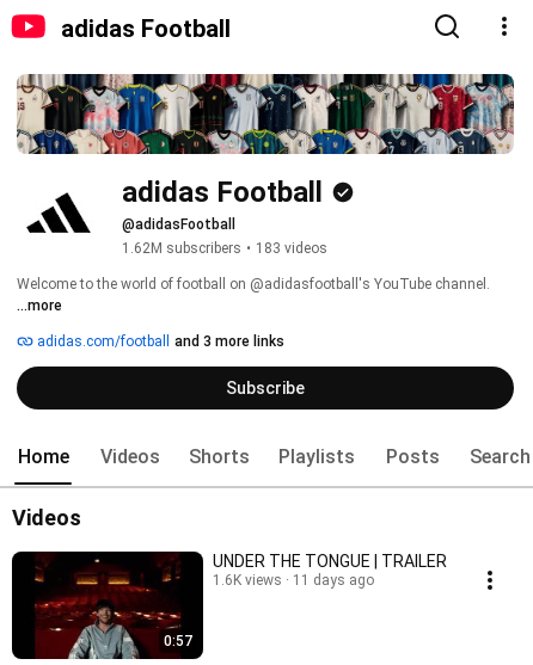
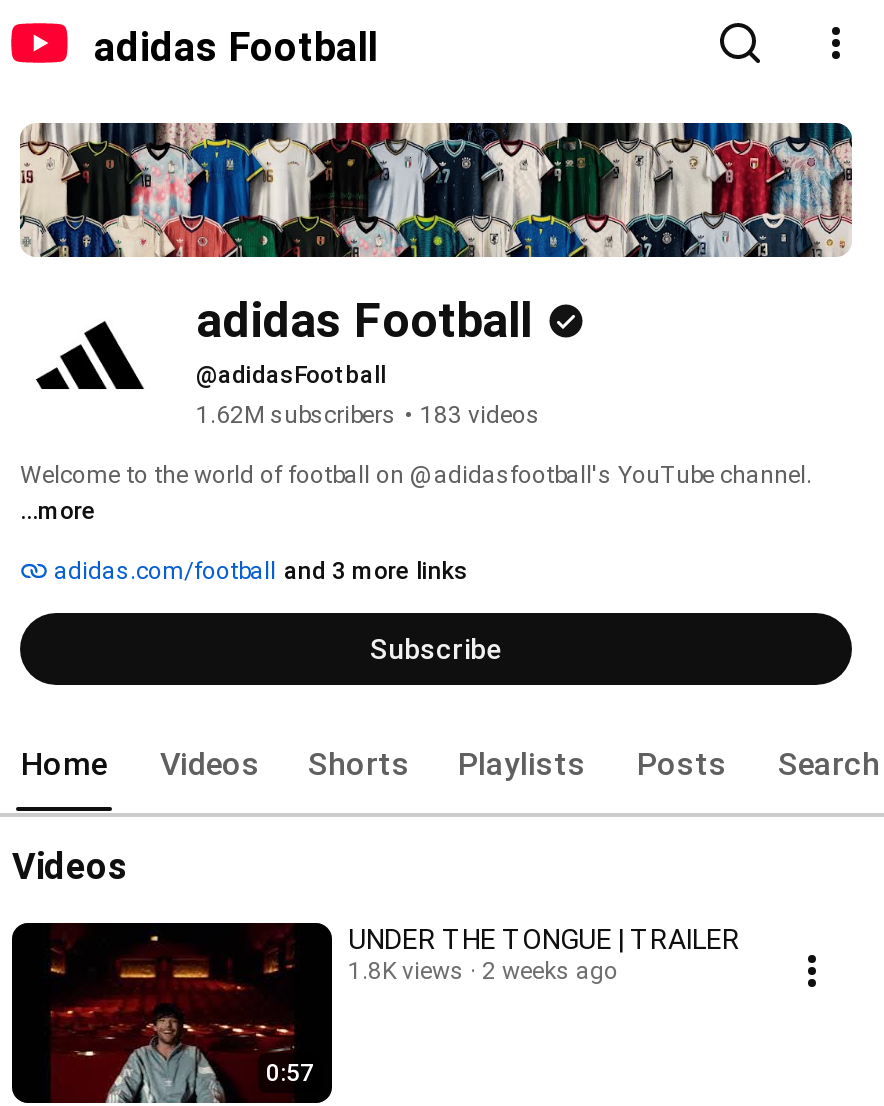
[213,572,282,589] 1.6K views -> [348,957,464,985] 1.8K views
[293,572,374,589] 11 days ago -> [482,957,618,985] 2 weeks ago

